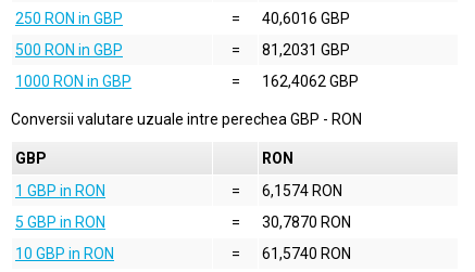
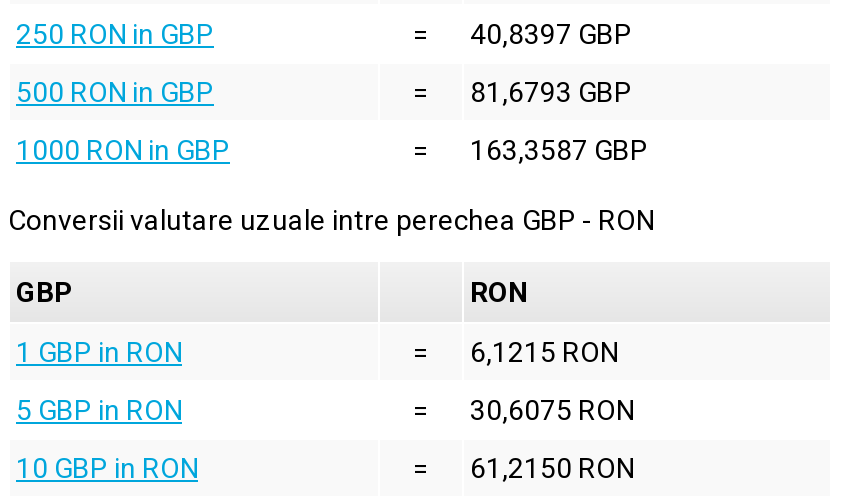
[262,10,350,27] 40,6016 GBP -> [470,18,632,50] 40,8397 GBP
[262,41,350,58] 81,2031 GBP -> [470,76,632,108] 81,6793 GBP
[262,72,359,90] 162,4062 GBP -> [470,134,648,166] 163,3587 GBP
[262,182,342,199] 6,1574 RON -> [470,336,618,368] 6,1215 RON
[262,213,351,231] 30,7870 RON -> [470,394,634,426] 30,6075 RON
[262,245,351,262] 61,5740 RON -> [470,452,634,484] 61,2150 RON

